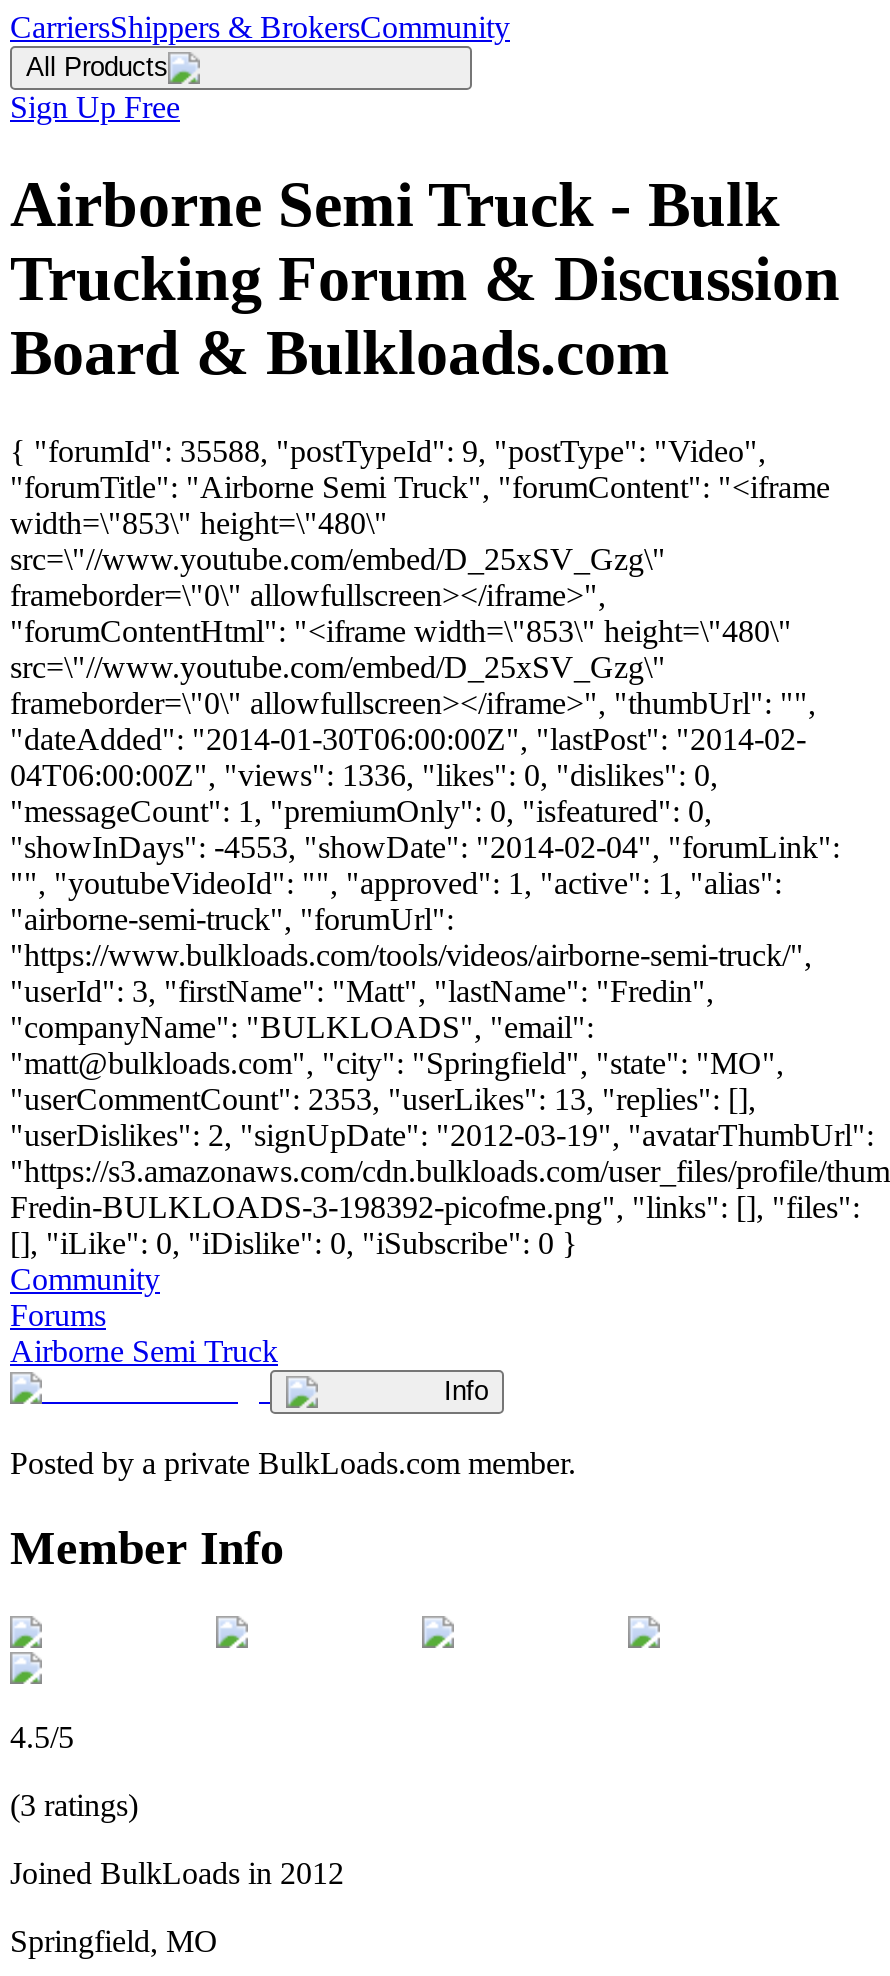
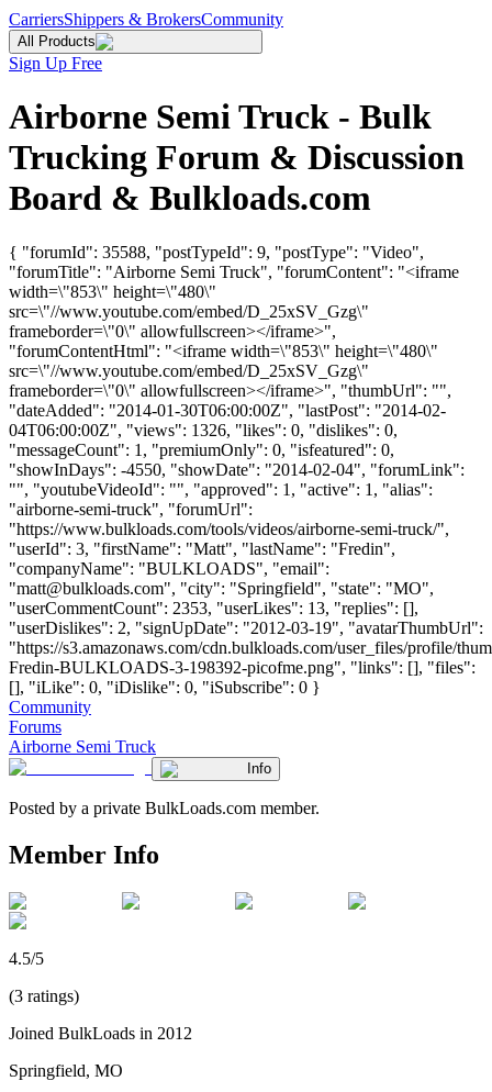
[10,758,718,792] 04T06:00:00Z", "views": 1336, "likes": 0, "dislikes": 0, -> [9,421,398,439] 04T06:00:00Z", "views": 1326, "likes": 0, "dislikes": 0,
[10,830,840,864] "showInDays": -4553, "showDate": "2014-02-04", "forumLink": -> [9,460,465,479] "showInDays": -4550, "showDate": "2014-02-04", "forumLink":

